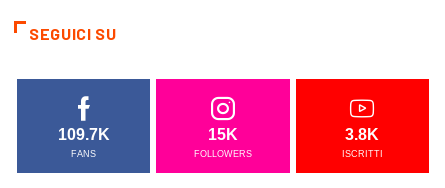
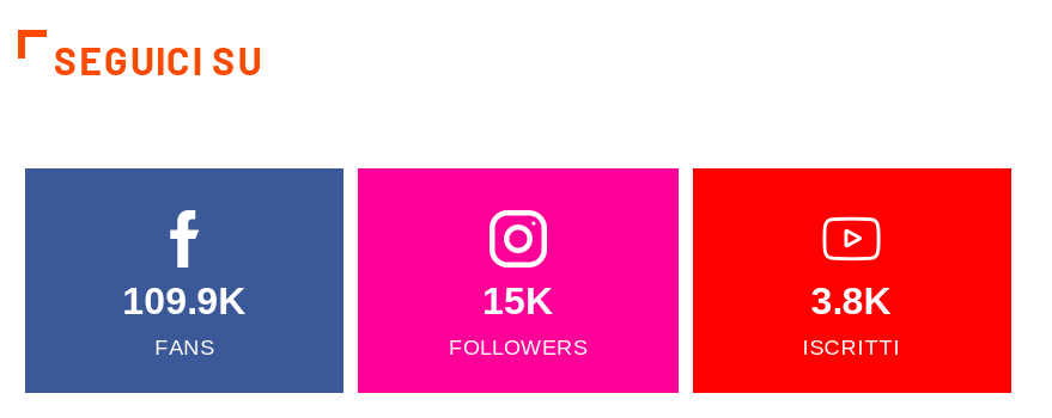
[58,126,110,143] 109.7K -> [123,279,247,320] 109.9K

